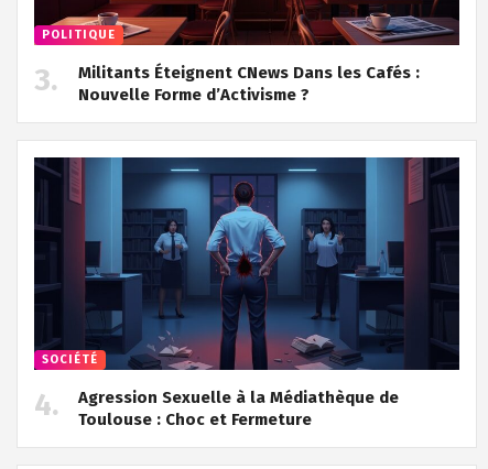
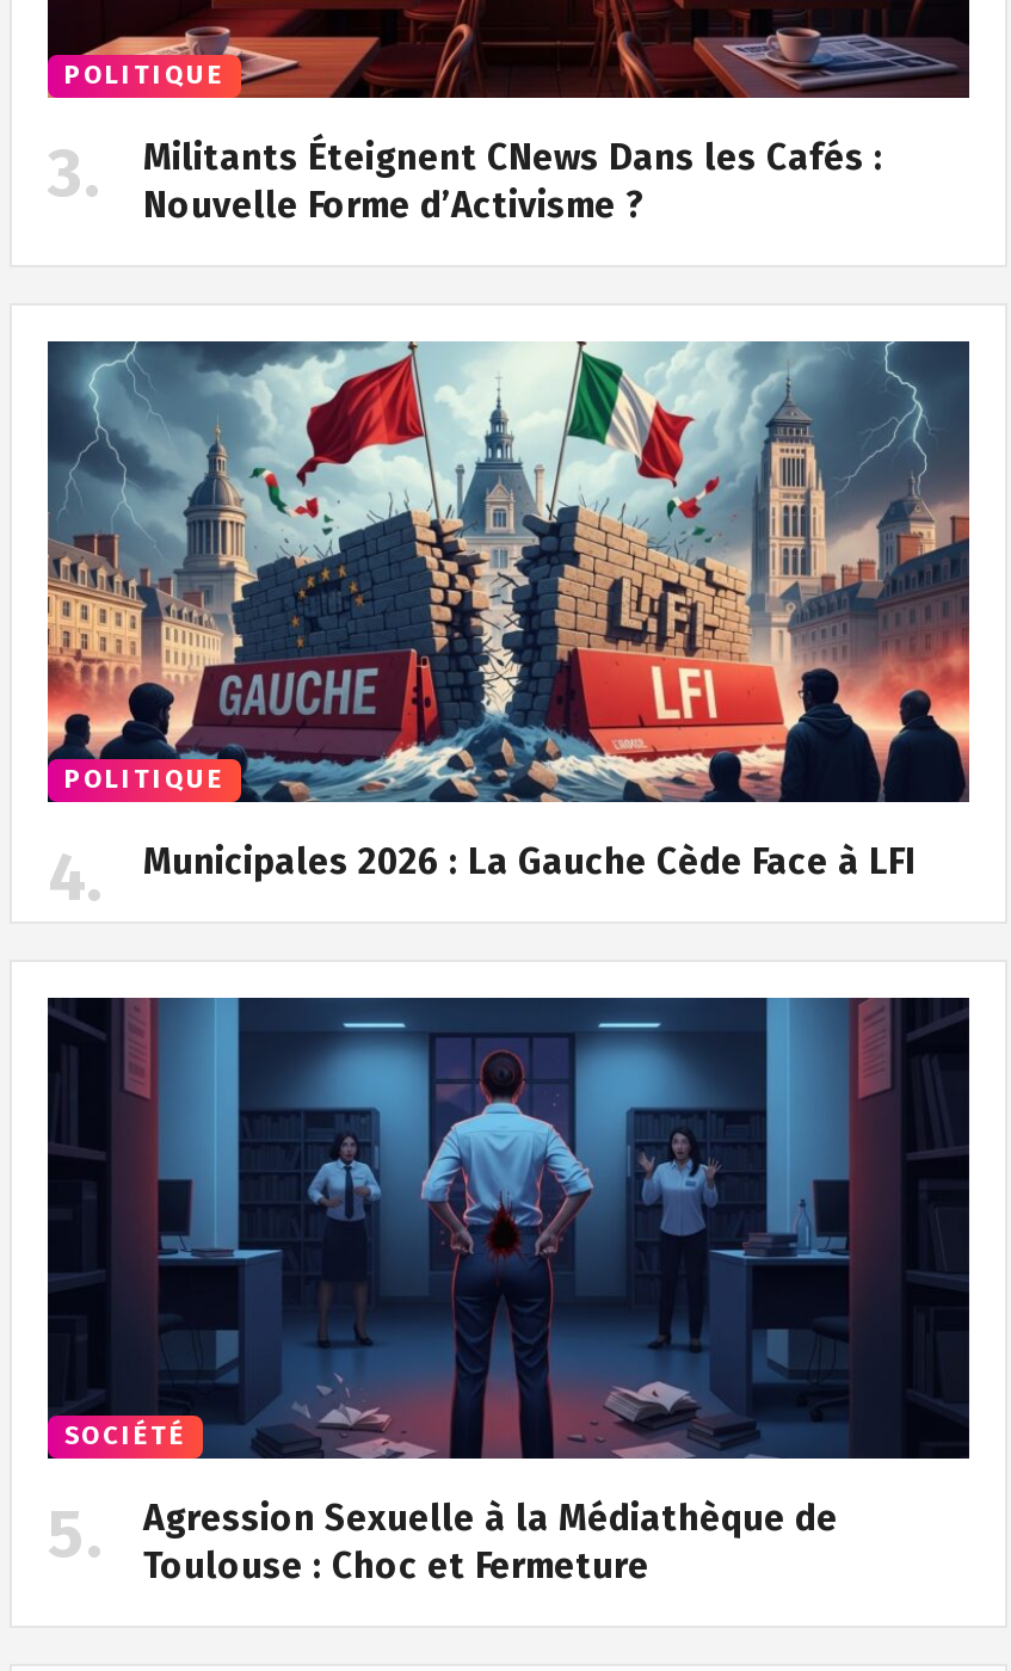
none -> [45,339,972,884] [image] | POLITIQUE | Municipales 2026 : La Gauche Cède Face à LFI

